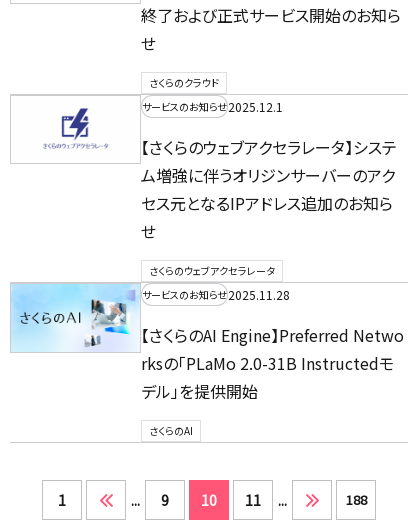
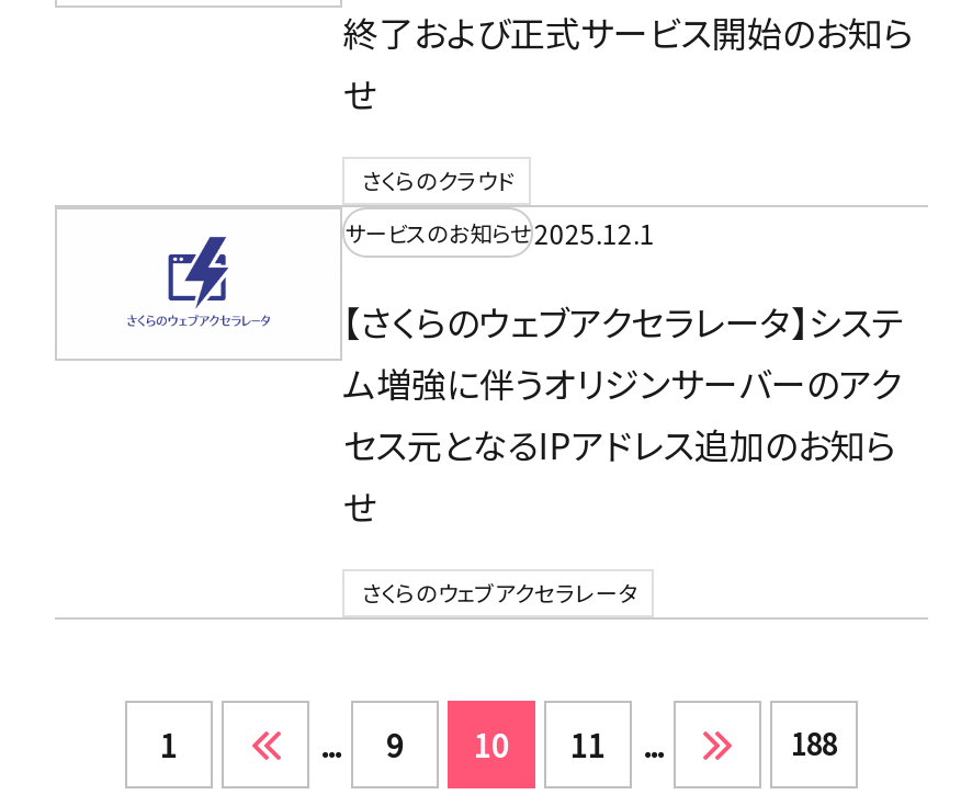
[10,282,404,438] [image] | サービスのお知らせ2025.11.28 | 【さくらのAI Engine】Preferred Netwo | rksの「PLaMo 2.0-31B Instructedモ | デル」を提供開始 | さくらのAI -> none

